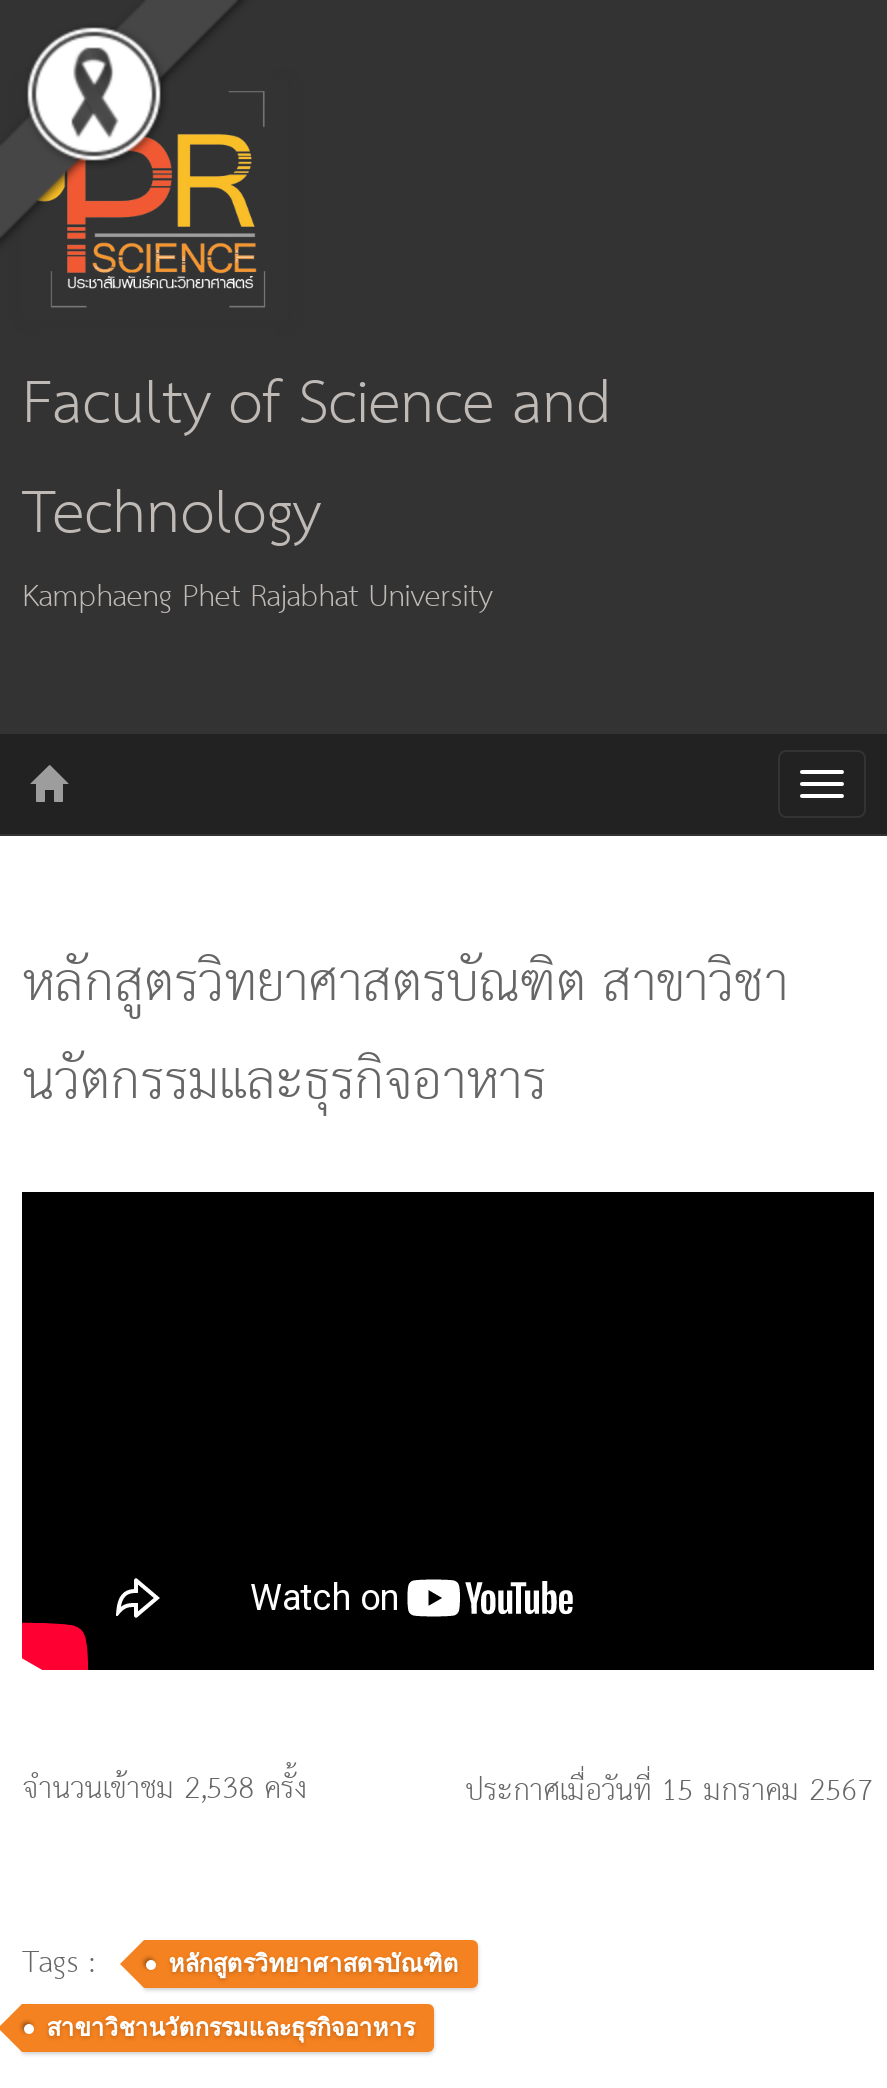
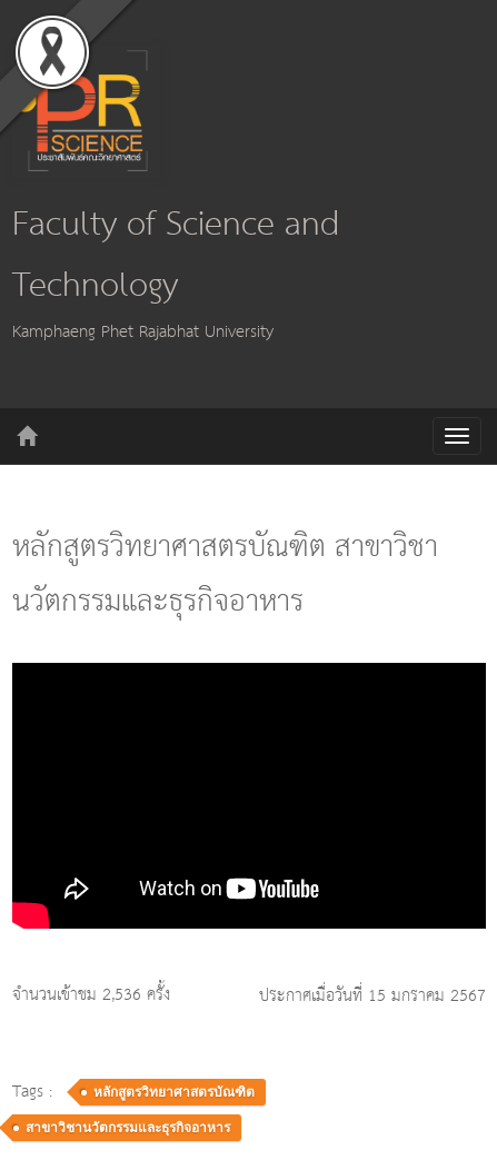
[22,1763,306,1817] จำนวนเข้าชม 2,538 ครั้ง -> [12,980,170,1010] จำนวนเข้าชม 2,536 ครั้ง

